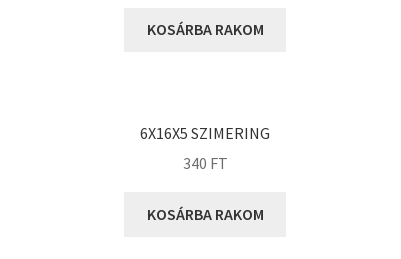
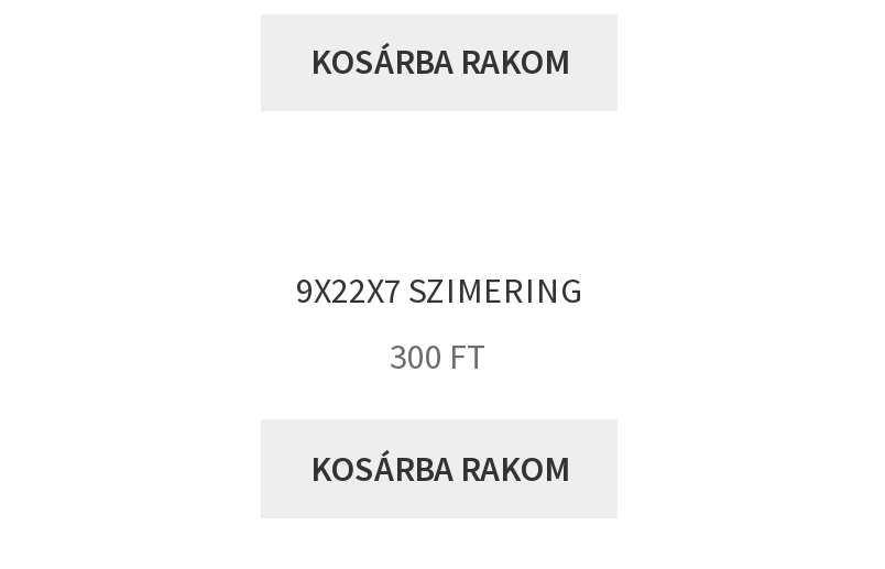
[140,123,270,143] 6X16X5 SZIMERING -> [296,267,582,311] 9X22X7 SZIMERING
[182,153,227,173] 340 FT -> [390,335,489,379] 300 FT

